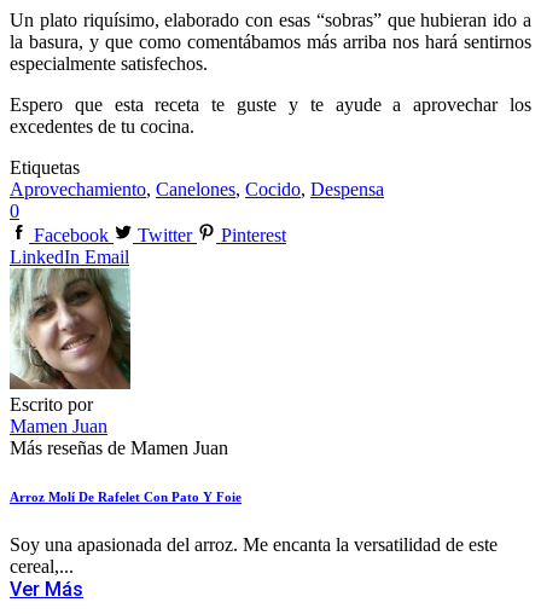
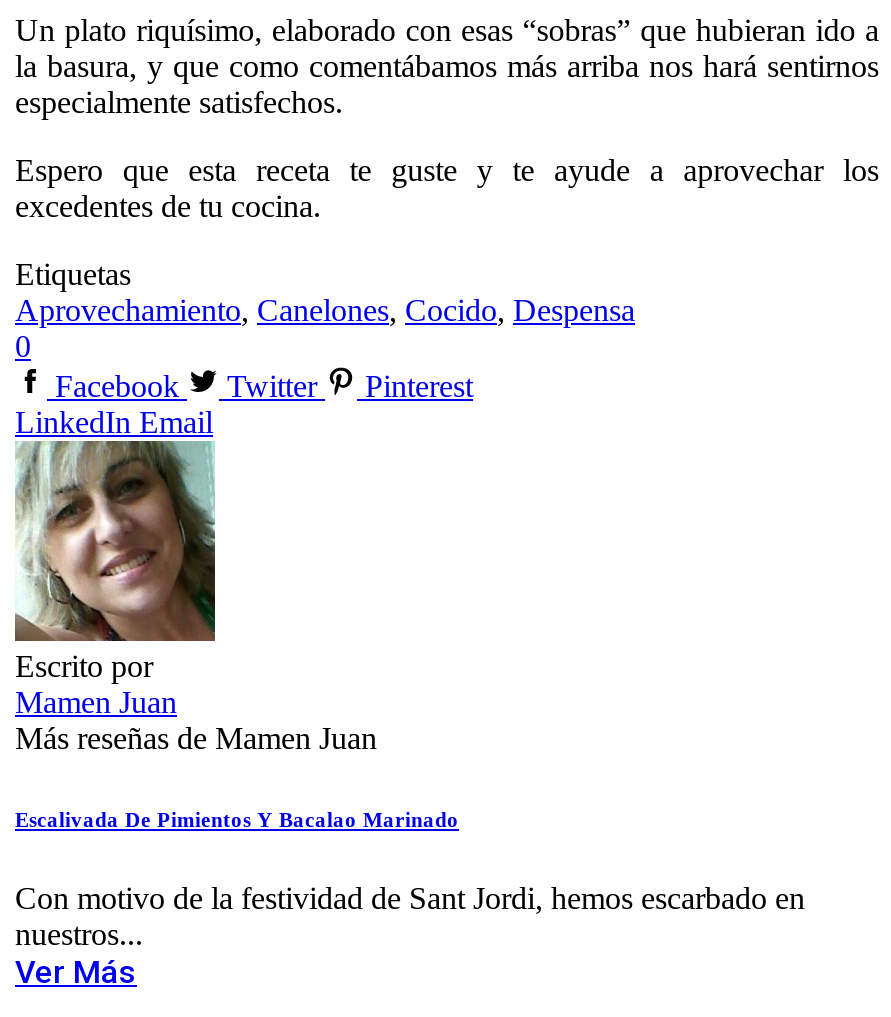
[10,490,242,504] Arroz Molí De Rafelet Con Pato Y Foie -> [15,808,459,832] Escalivada De Pimientos Y Bacalao Marinado
[10,535,498,577] Soy una apasionada del arroz. Me encanta la versatilidad de este | cereal,... -> [15,882,805,952] Con motivo de la festividad de Sant Jordi, hemos escarbado en | nuestros...

